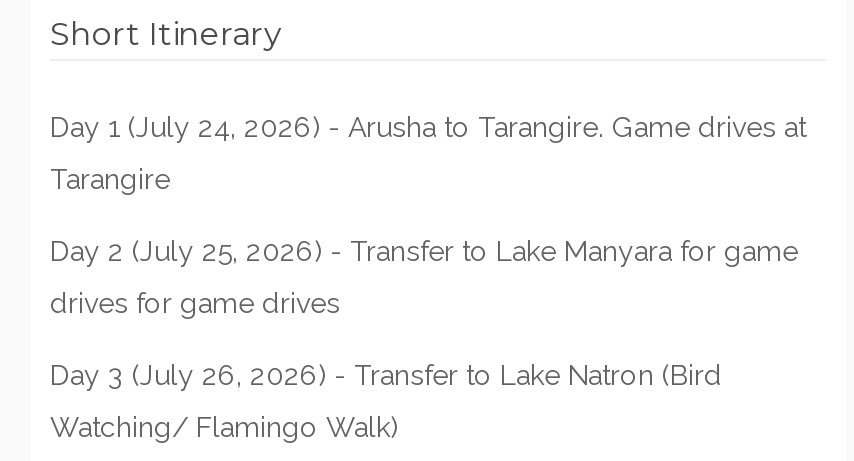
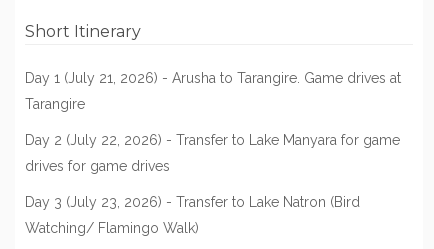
[50,112,806,144] Day 1 (July 24, 2026) - Arusha to Tarangire. Game drives at -> [25,70,401,86] Day 1 (July 21, 2026) - Arusha to Tarangire. Game drives at
[50,236,798,268] Day 2 (July 25, 2026) - Transfer to Lake Manyara for game -> [25,132,400,148] Day 2 (July 22, 2026) - Transfer to Lake Manyara for game
[50,360,722,392] Day 3 (July 26, 2026) - Transfer to Lake Natron (Bird -> [25,194,360,210] Day 3 (July 23, 2026) - Transfer to Lake Natron (Bird

